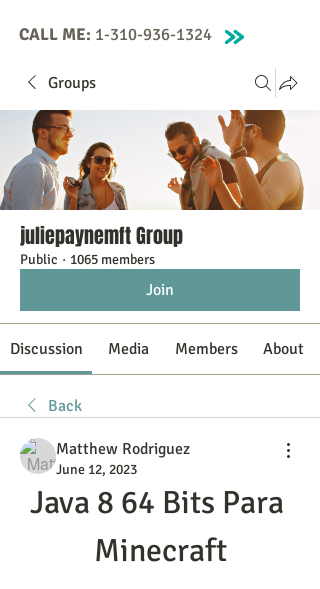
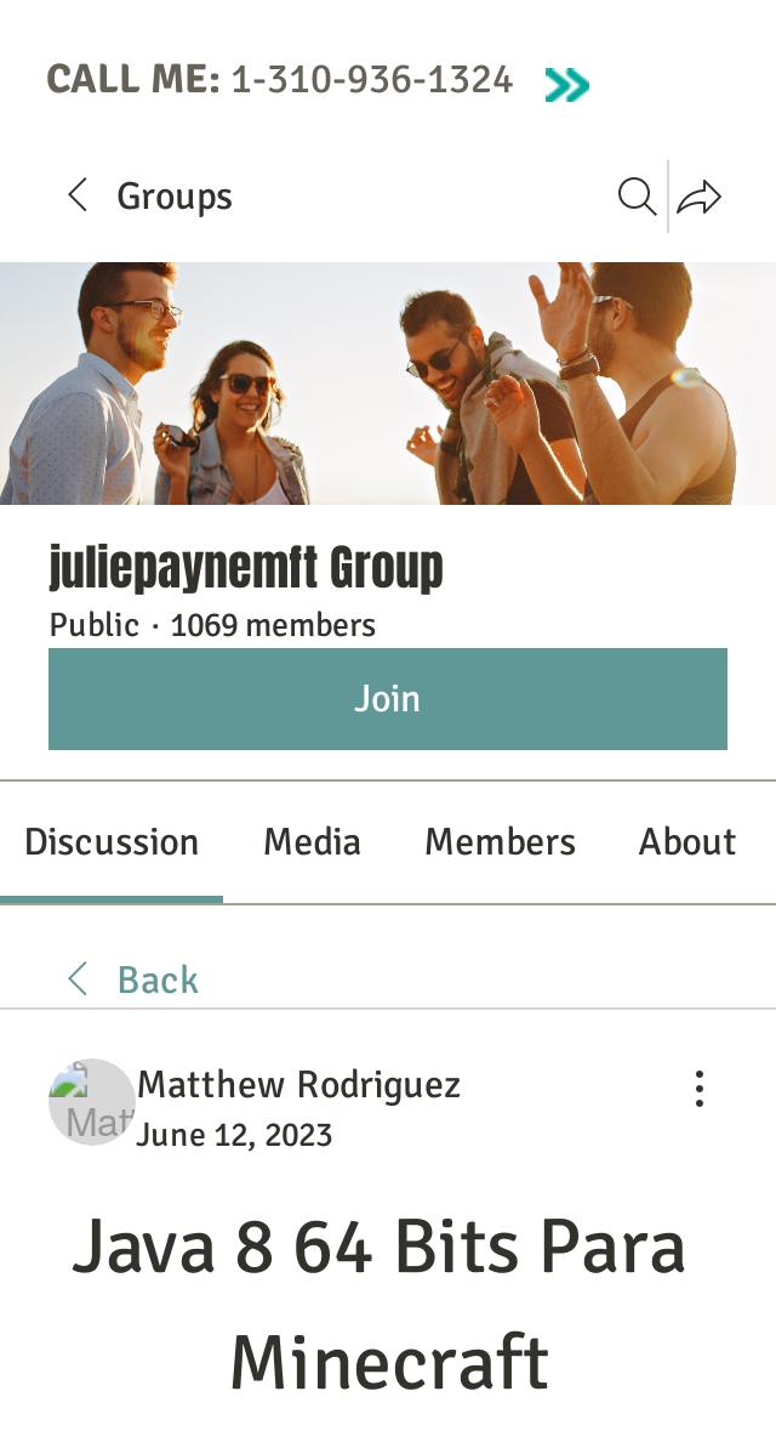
[20,251,155,268] Public · 1065 members -> [48,604,376,646] Public · 1069 members

